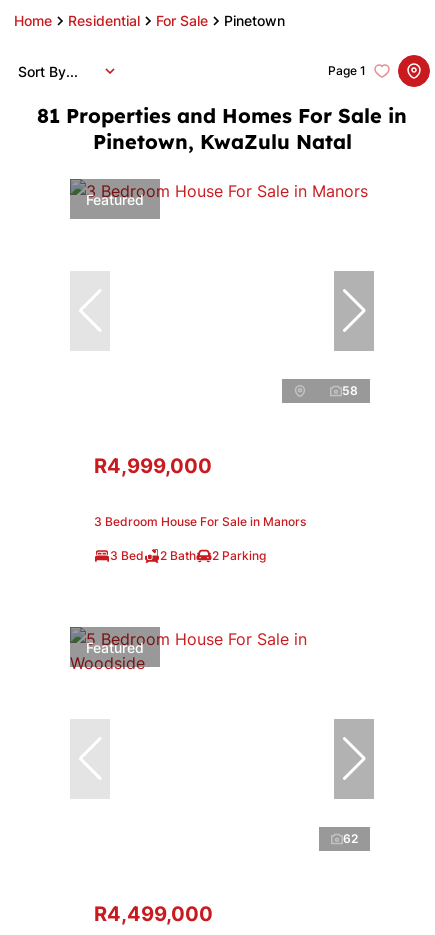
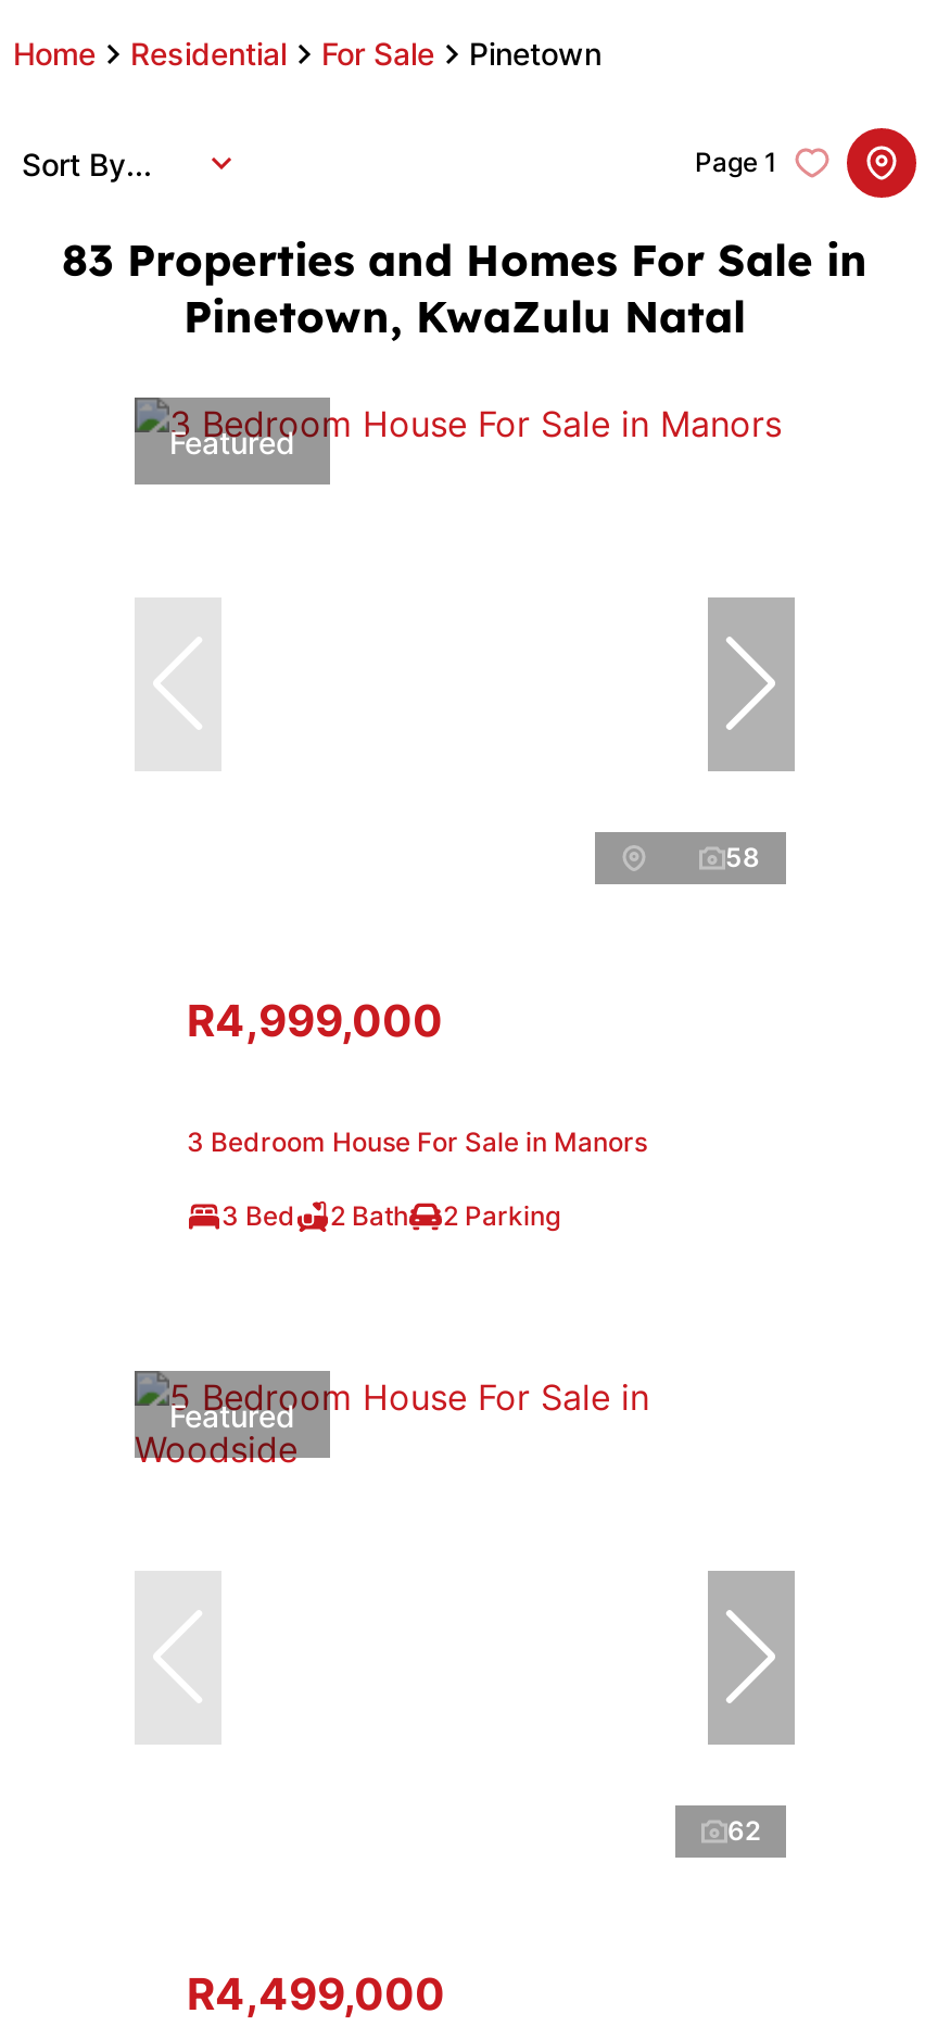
[37,103,407,128] 81 Properties and Homes For Sale in -> [62,232,867,287] 83 Properties and Homes For Sale in

